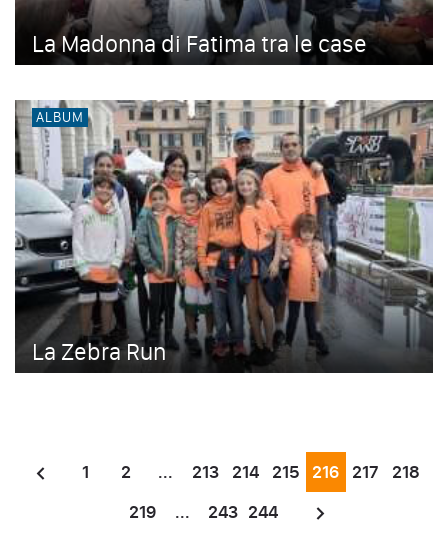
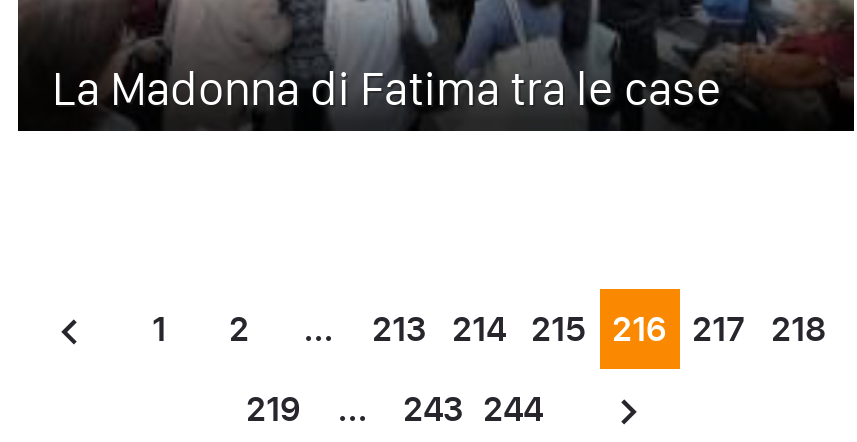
[15,99,433,374] [image] | ALBUM -> none
[32,337,166,366] La Zebra Run -> none

